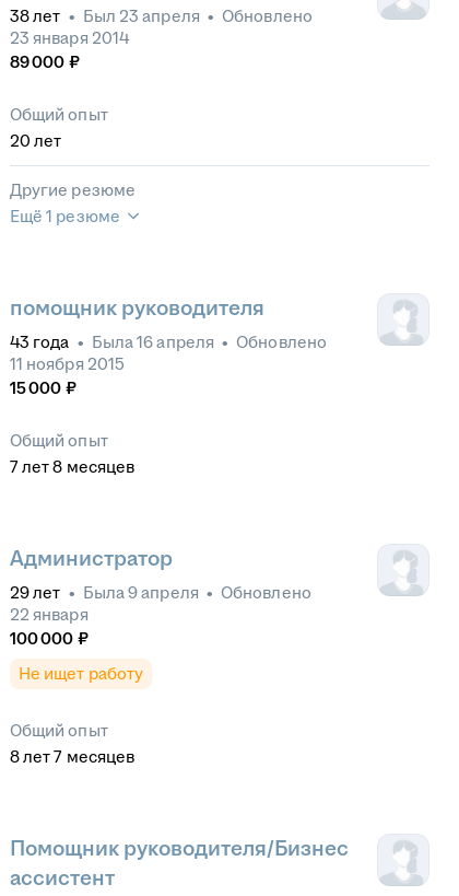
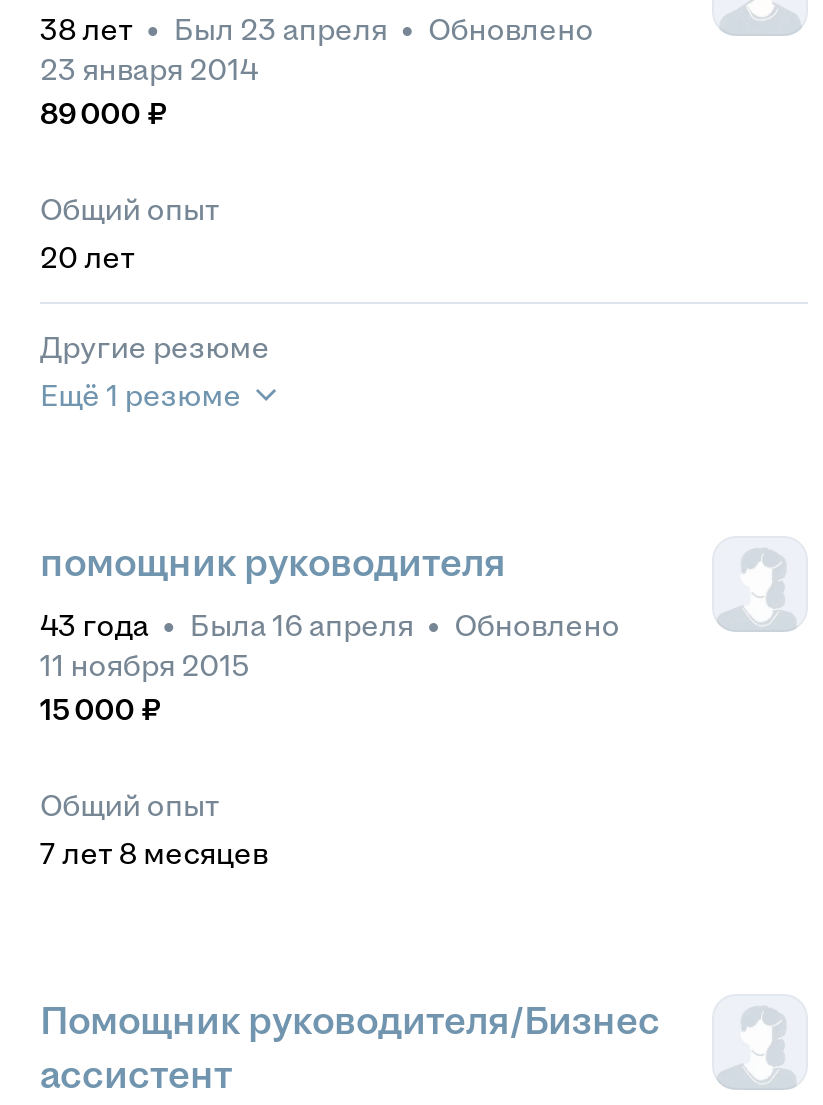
[10,547,311,766] Администратор | 29 лет • Была 9 апреля • Обновлено | 22 января | 100 000 ₽ | Не ищет работу | Общий опыт | 8 лет 7 месяцев -> none

